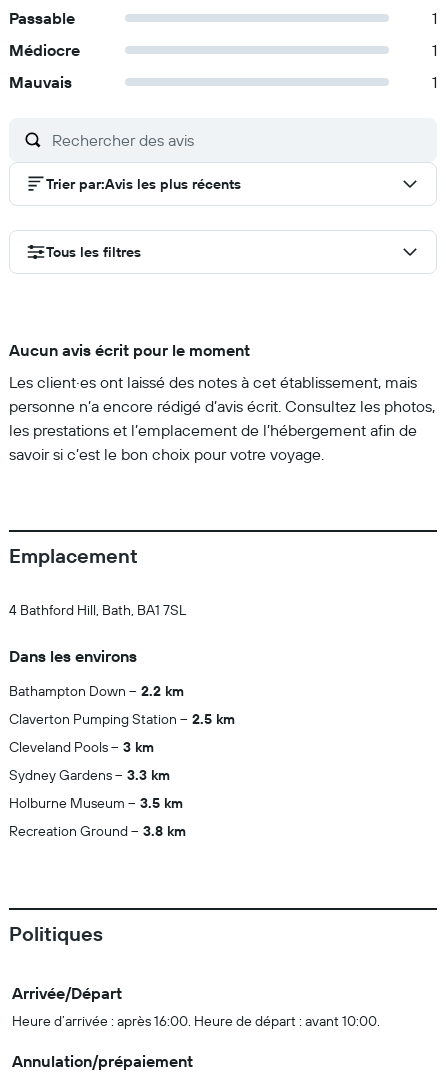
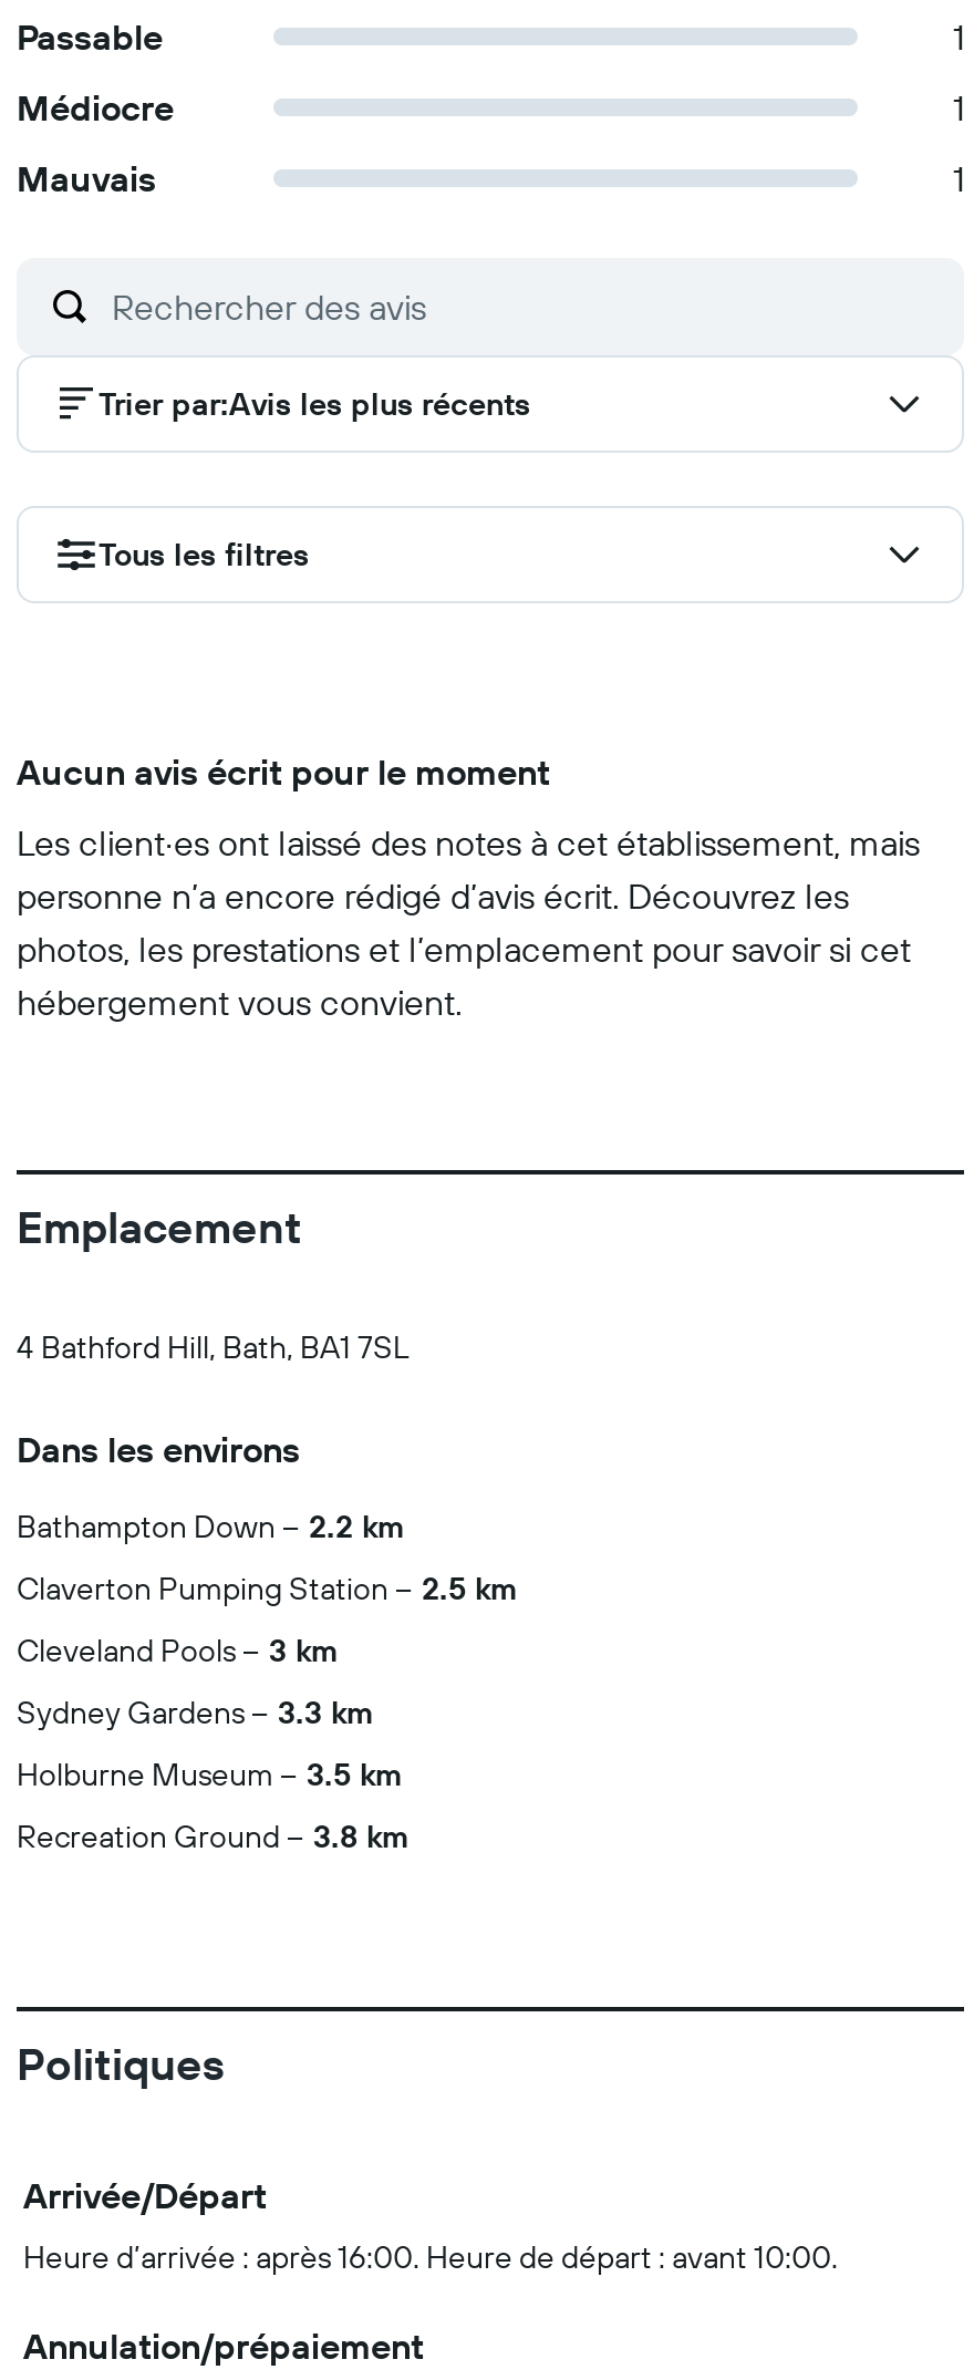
[9,396,435,464] personne n’a encore rédigé d’avis écrit. Consultez les photos, | les prestations et l’emplacement de l’hébergement afin de | savoir si c’est le bon choix pour votre voyage. -> [17,873,911,1024] personne n’a encore rédigé d’avis écrit. Découvrez les | photos, les prestations et l’emplacement pour savoir si cet | hébergement vous convient.

